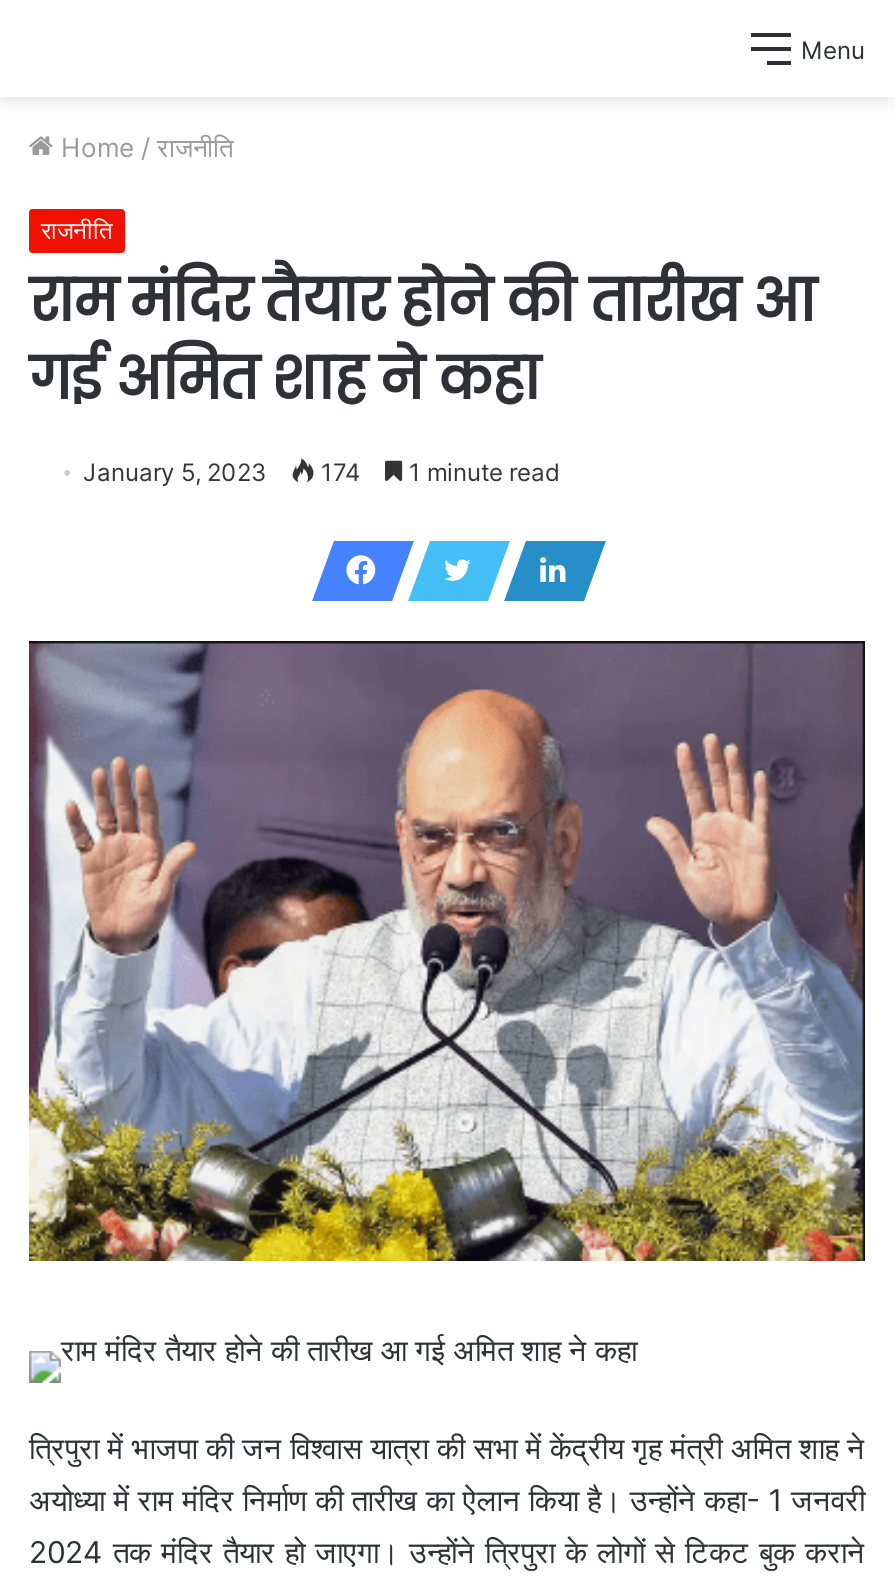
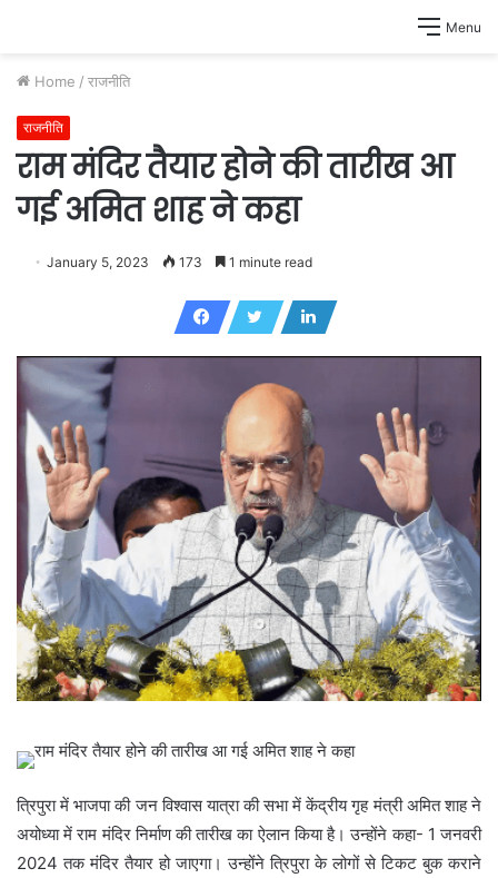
[83,457,559,487] January 5, 2023 174 1 minute read -> [47,254,312,270] January 5, 2023 173 1 minute read

